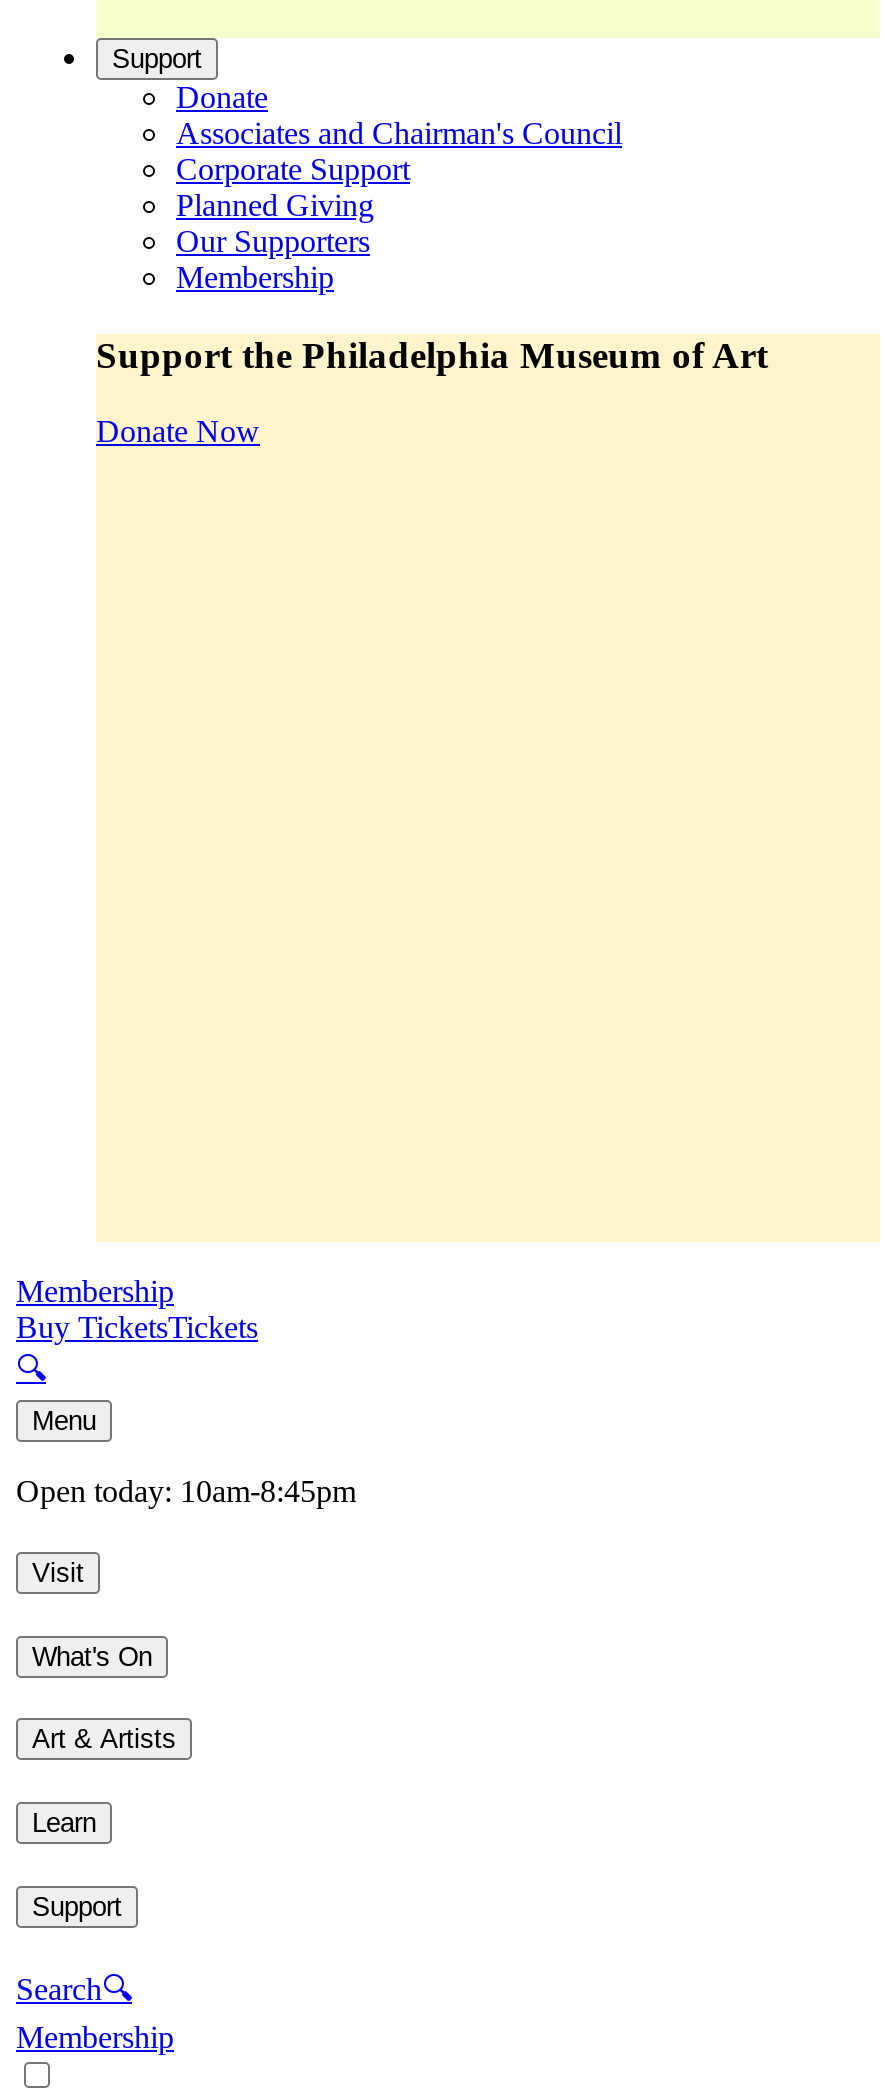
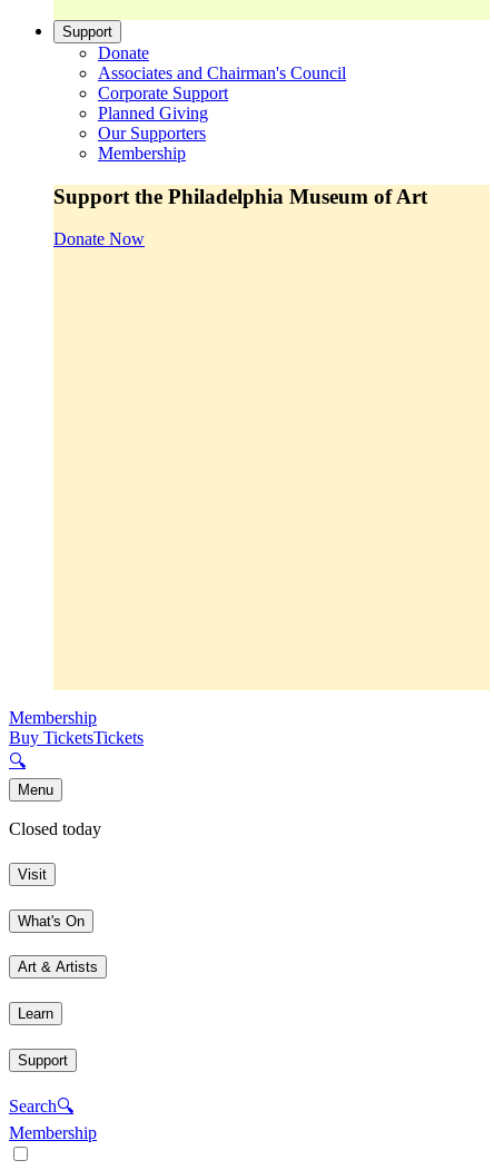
[16,1475,356,1509] Open today: 10am-8:45pm -> [9,820,101,839] Closed today

